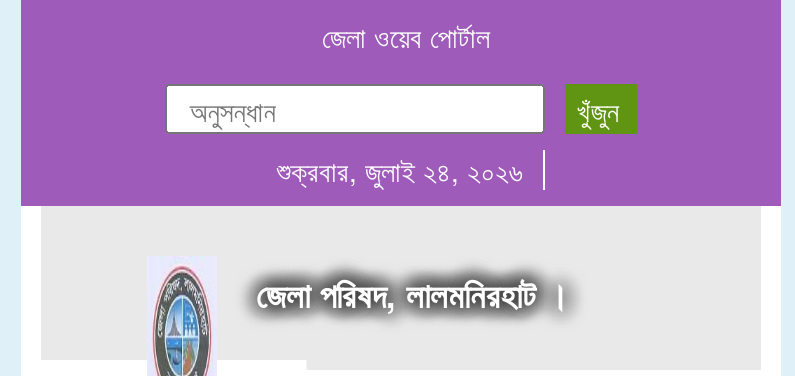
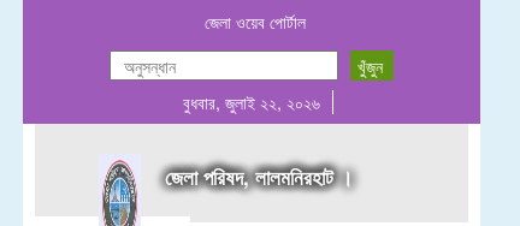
[277,150,523,190] শুক্রবার, জুলাই ২৪, ২০২৬ -> [182,90,320,114] বুধবার, জুলাই ২২, ২০২৬

